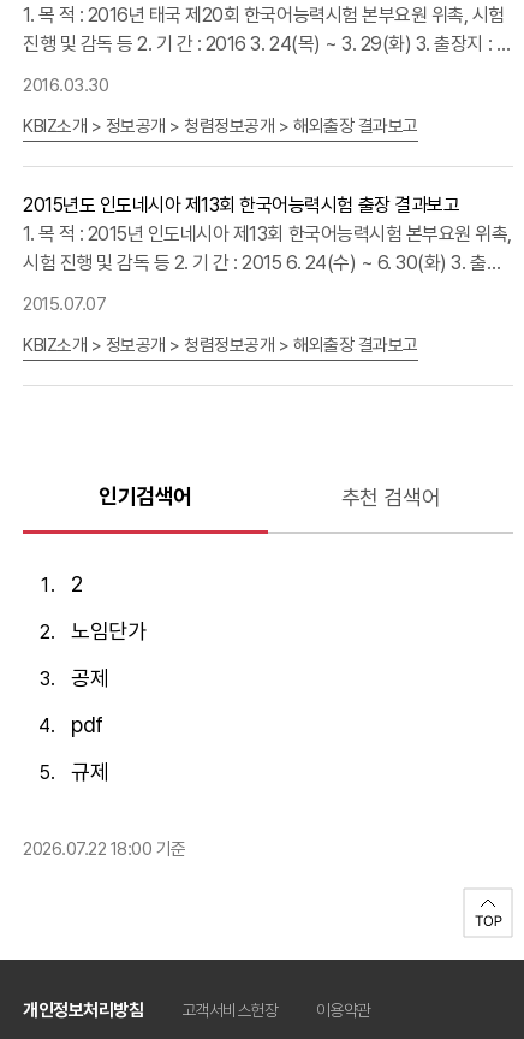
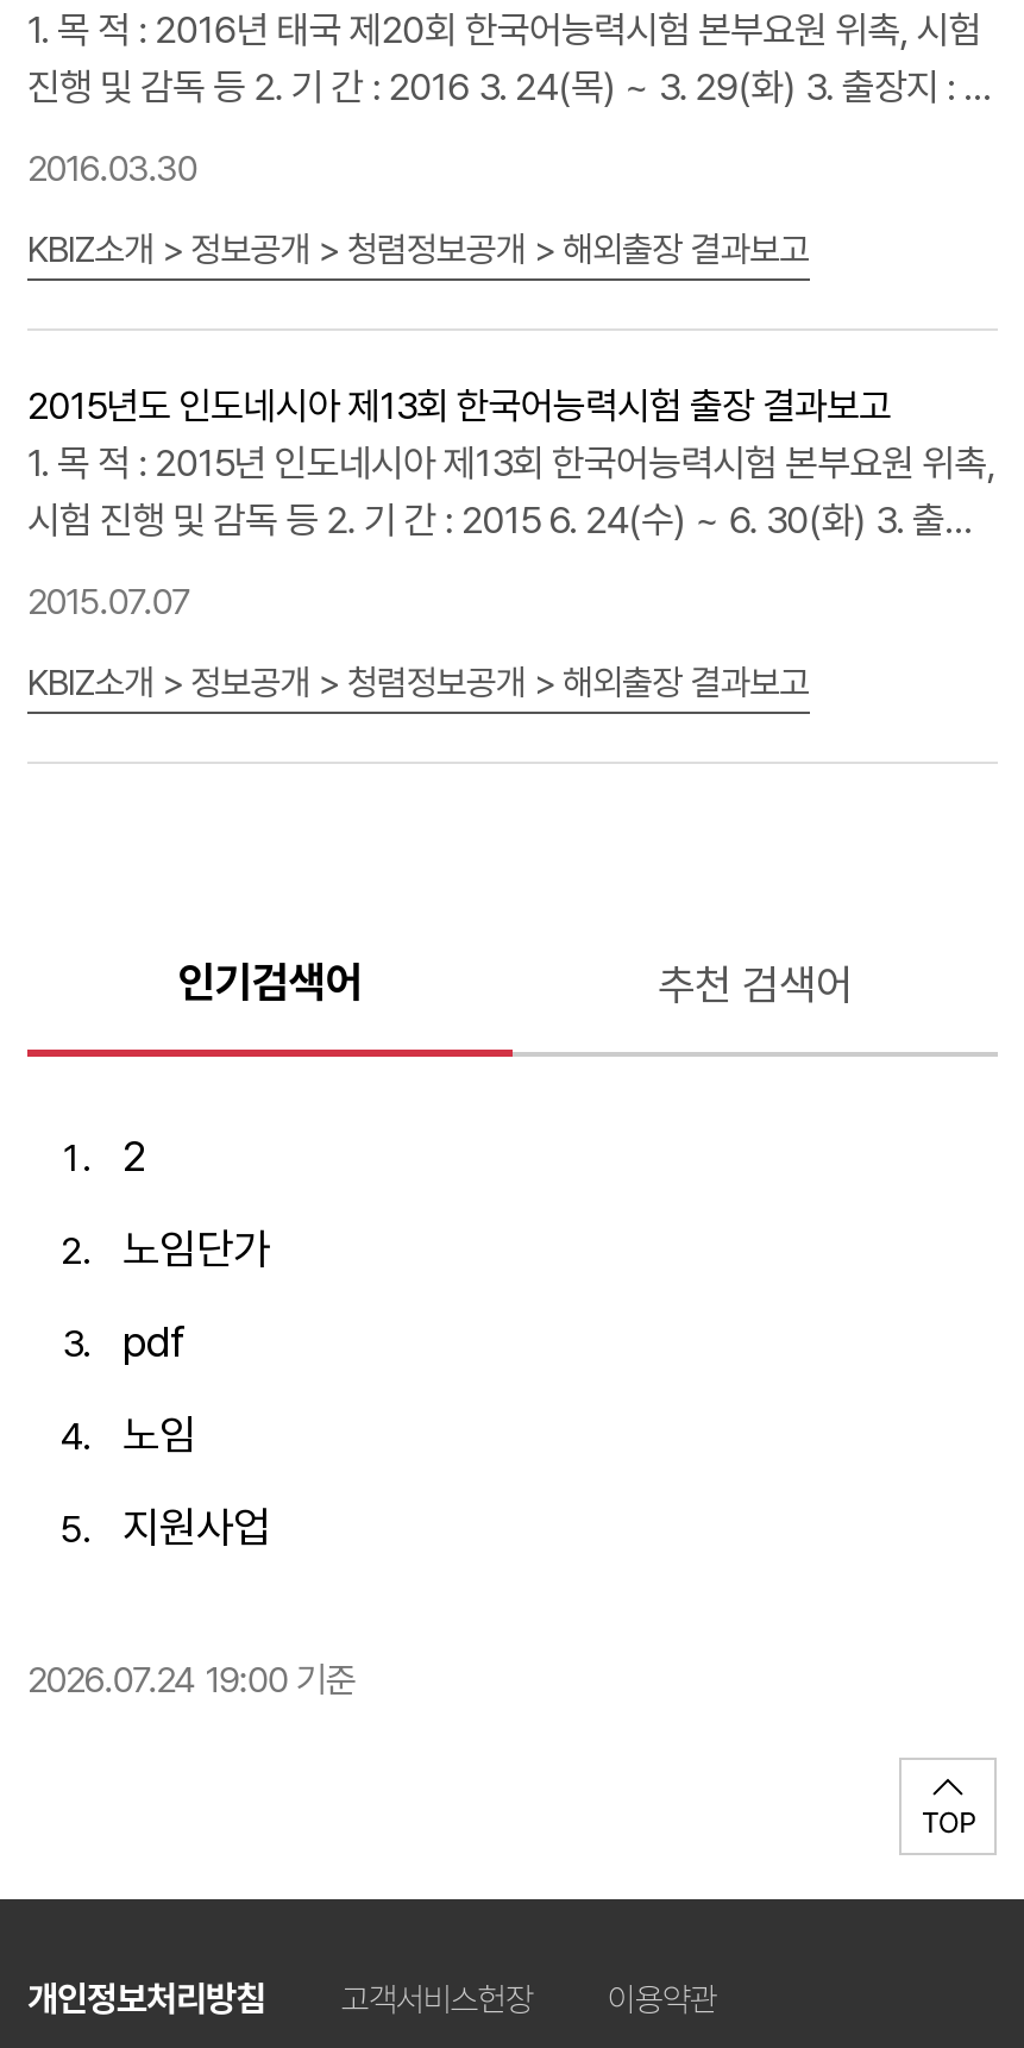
[71,665,108,690] 공제 -> none
moved [71,712,103,737] -> [122,1316,186,1366]: pdf
[23,759,186,860] 규제 | 2026.07.22 18:00 기준 -> [27,1409,355,1702] 노임 | 지원사업 | 2026.07.24 19:00 기준

